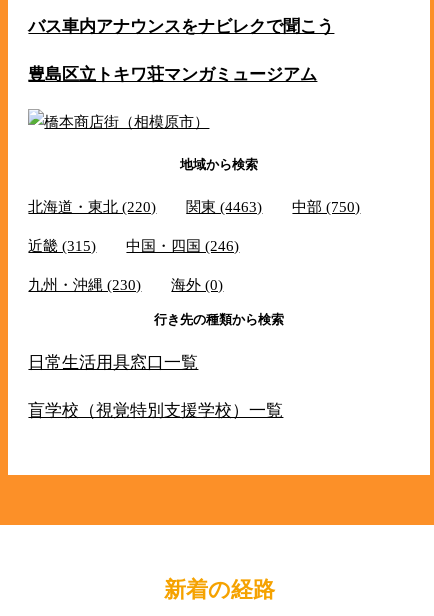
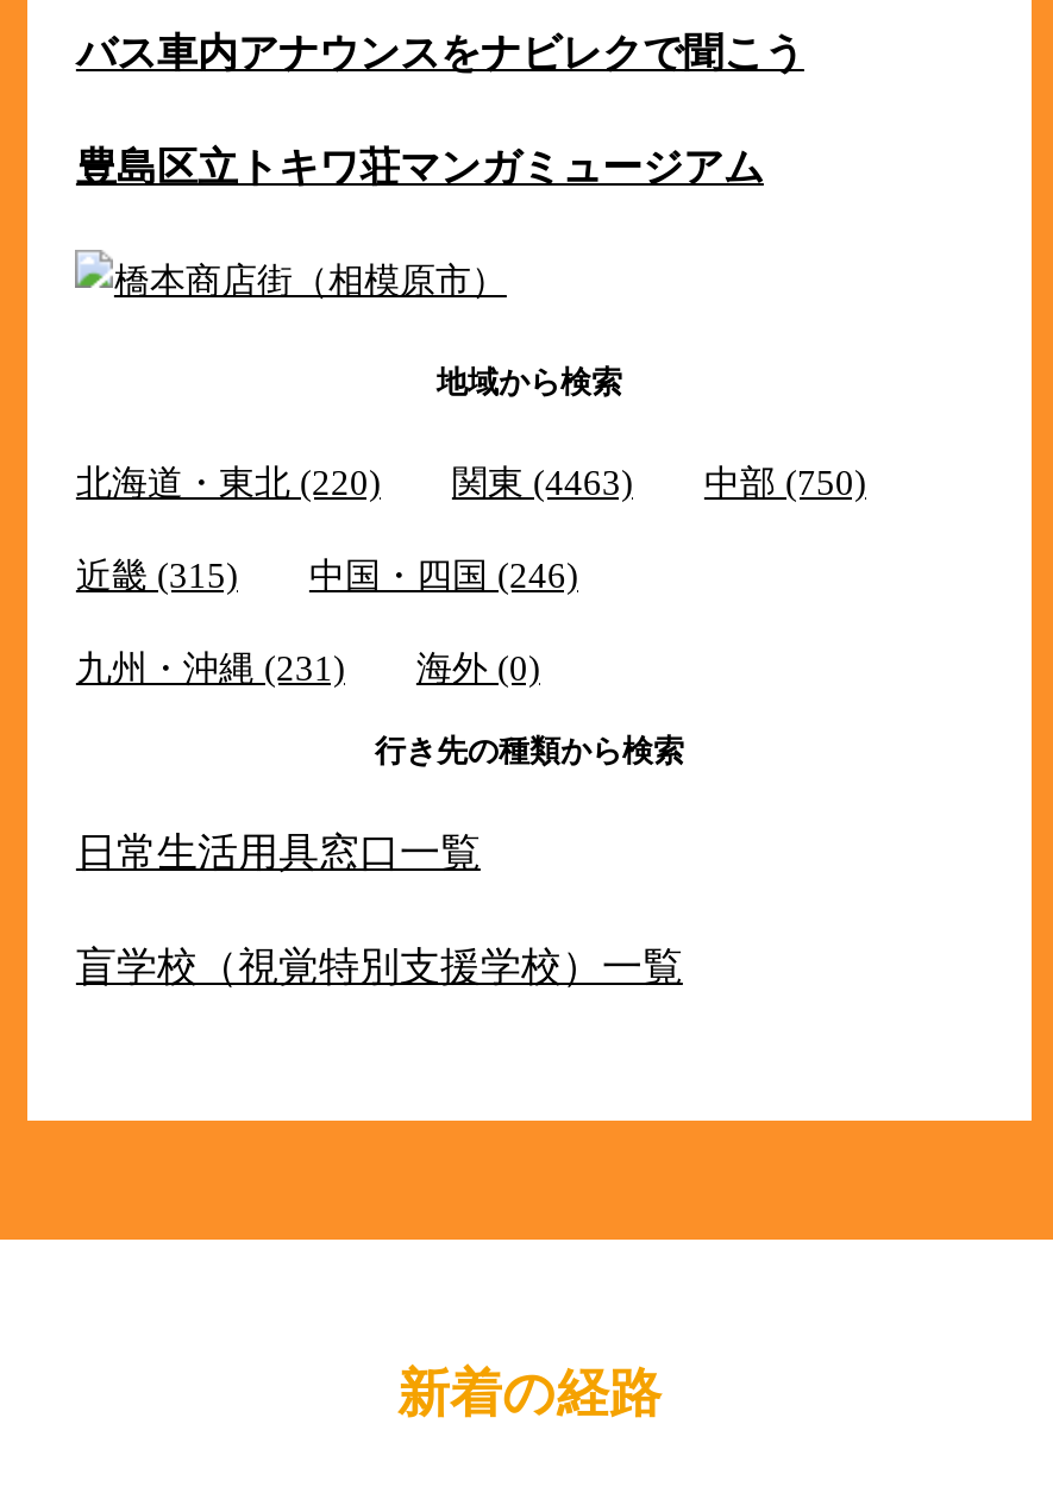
[28,277,223,293] 九州・沖縄 (230) 海外 (0) -> [76,650,540,688] 九州・沖縄 (231) 海外 (0)

